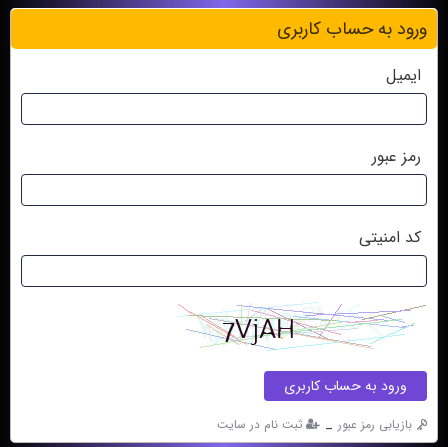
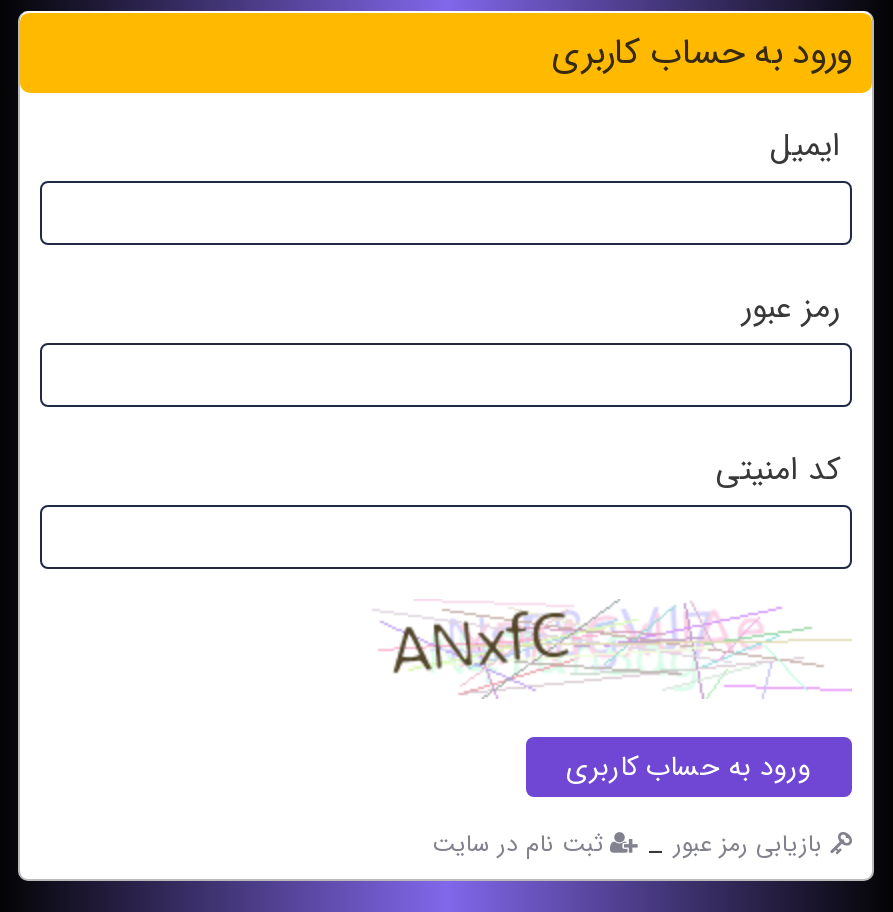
[187,305,425,350] [image] -> [380,607,850,697] [image]

